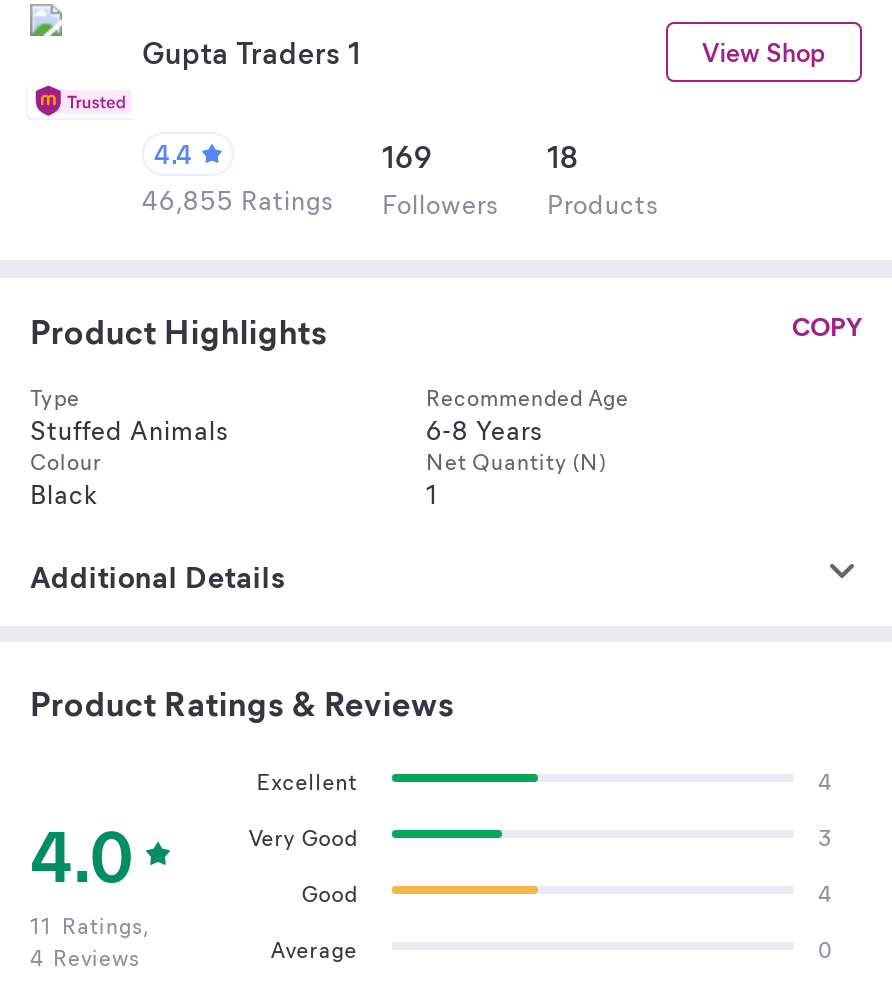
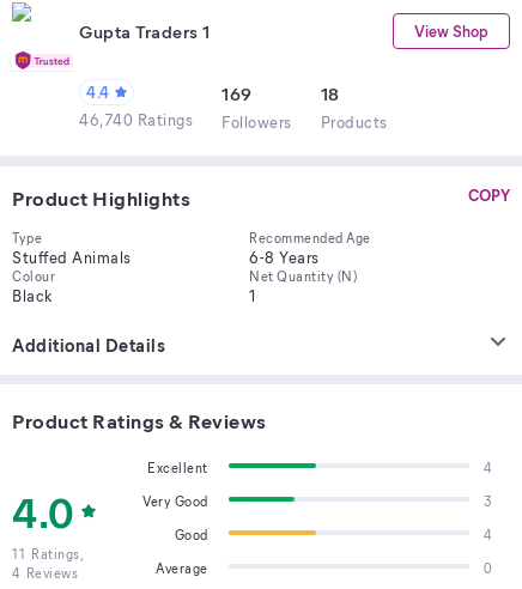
[142,182,659,220] 46,855 Ratings Followers Products -> [79,109,387,132] 46,740 Ratings Followers Products

